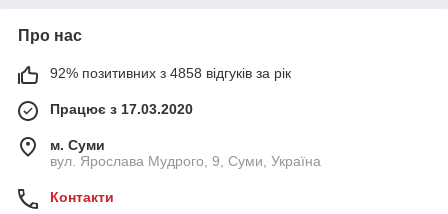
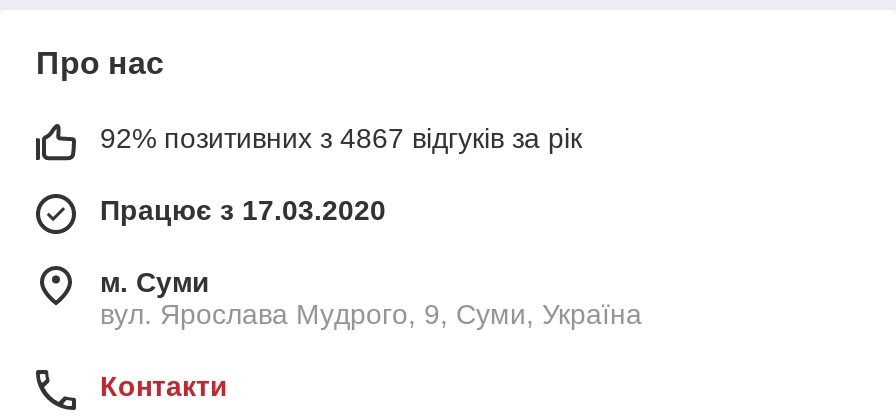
[50,65,291,81] 92% позитивних з 4858 відгуків за рік -> [100,122,582,154] 92% позитивних з 4867 відгуків за рік

